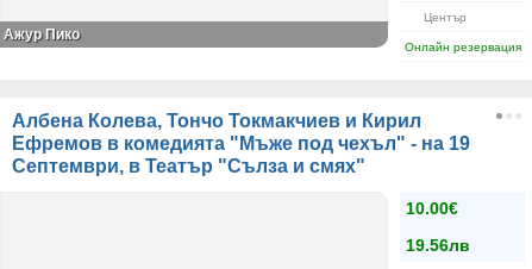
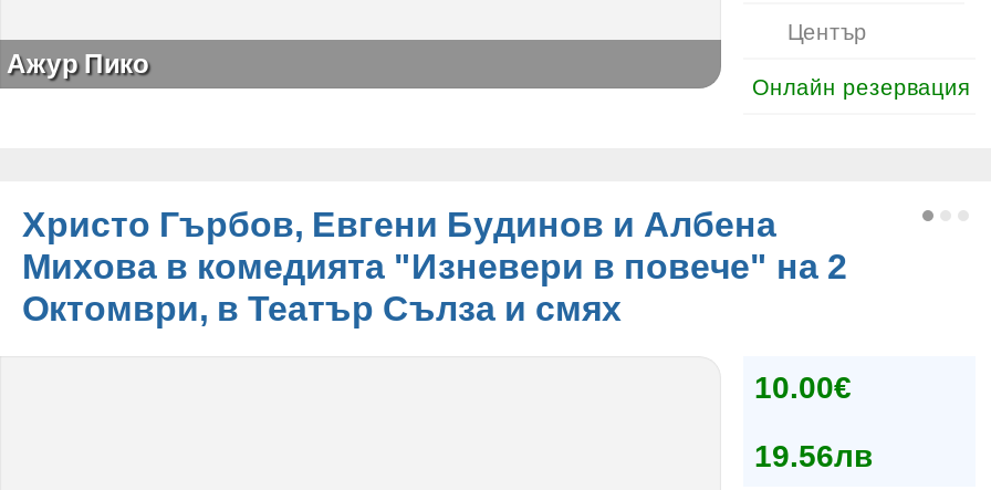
[12,111,470,176] Албена Колева, Тончо Токмакчиев и Кирил | Ефремов в комедията "Мъже под чехъл" - на 19 | Септември, в Театър "Сълза и смях" -> [22,206,847,327] Христо Гърбов, Евгени Будинов и Албена | Михова в комедията "Изневери в повече" на 2 | Октомври, в Театър Сълза и смях

